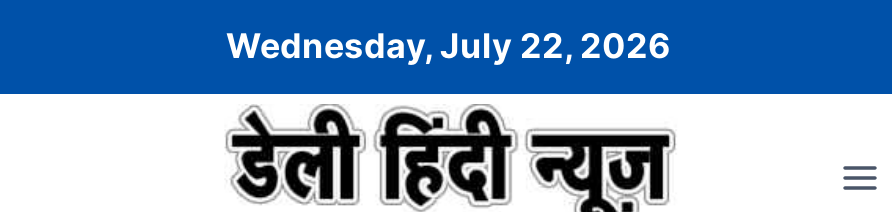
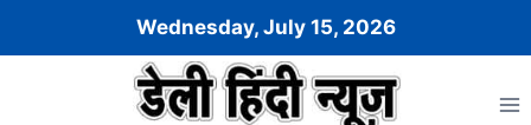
[226,26,670,66] Wednesday, July 22, 2026 -> [136,15,395,39] Wednesday, July 15, 2026

